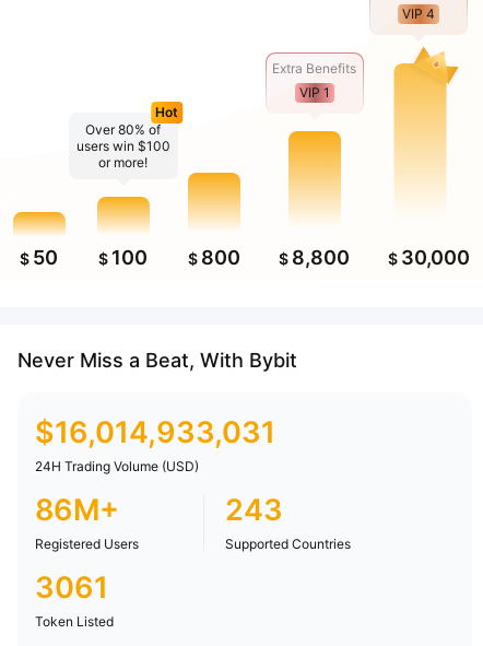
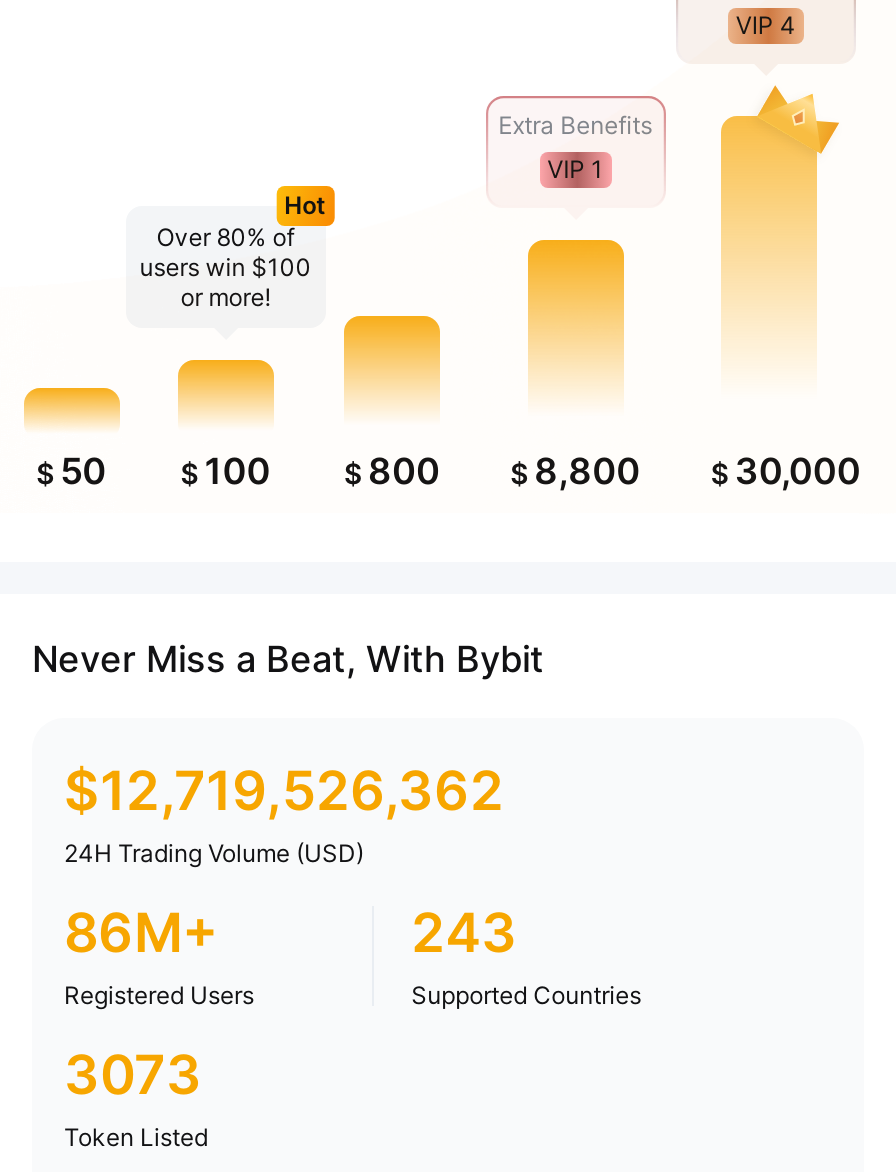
[35,414,275,450] $16,014,933,031 -> [64,758,504,824] $12,719,526,362
[35,569,108,606] 3061 -> [64,1042,202,1108] 3073

